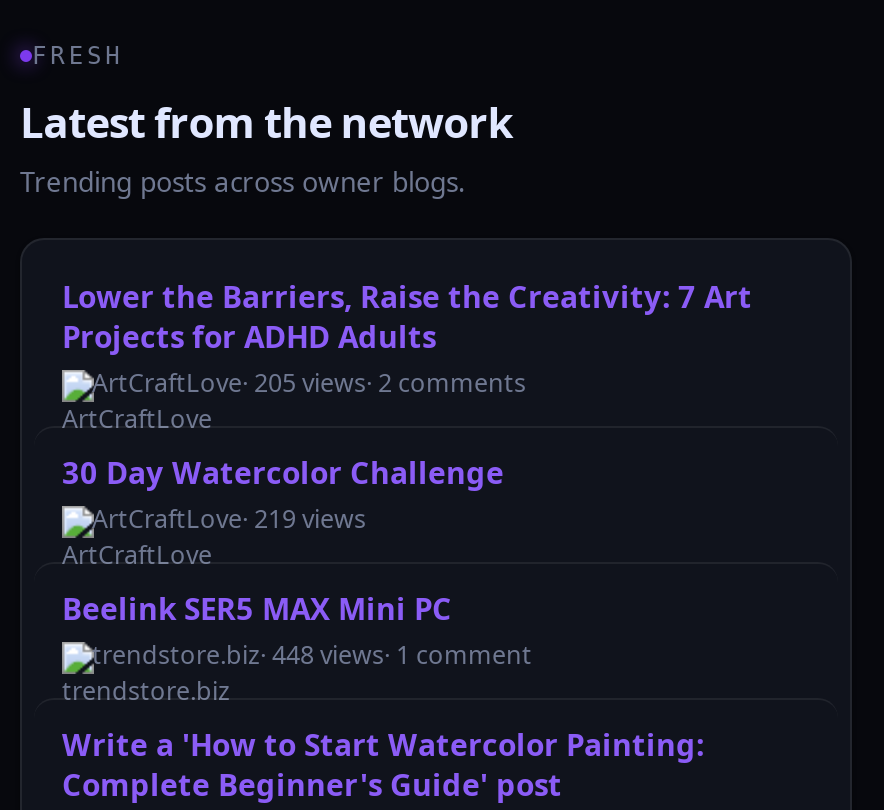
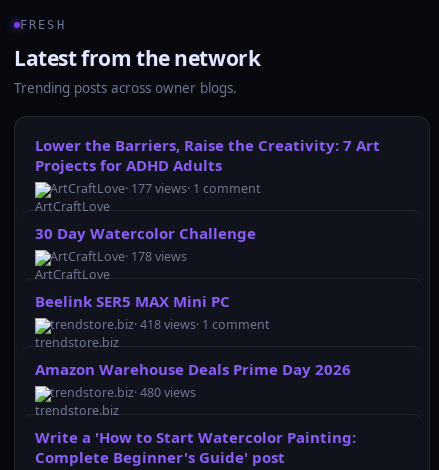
[92,366,526,400] ArtCraftLove · 205 views · 2 comments -> [50,180,261,197] ArtCraftLove · 177 views · 1 comment
[92,502,366,536] ArtCraftLove · 219 views -> [50,248,187,265] ArtCraftLove · 178 views
[92,638,532,672] trendstore.biz · 448 views · 1 comment -> [35,316,351,401] trendstore.biz · 418 views · 1 comment | Amazon Warehouse Deals Prime Day 2026 | trendstore.biz · 480 views

